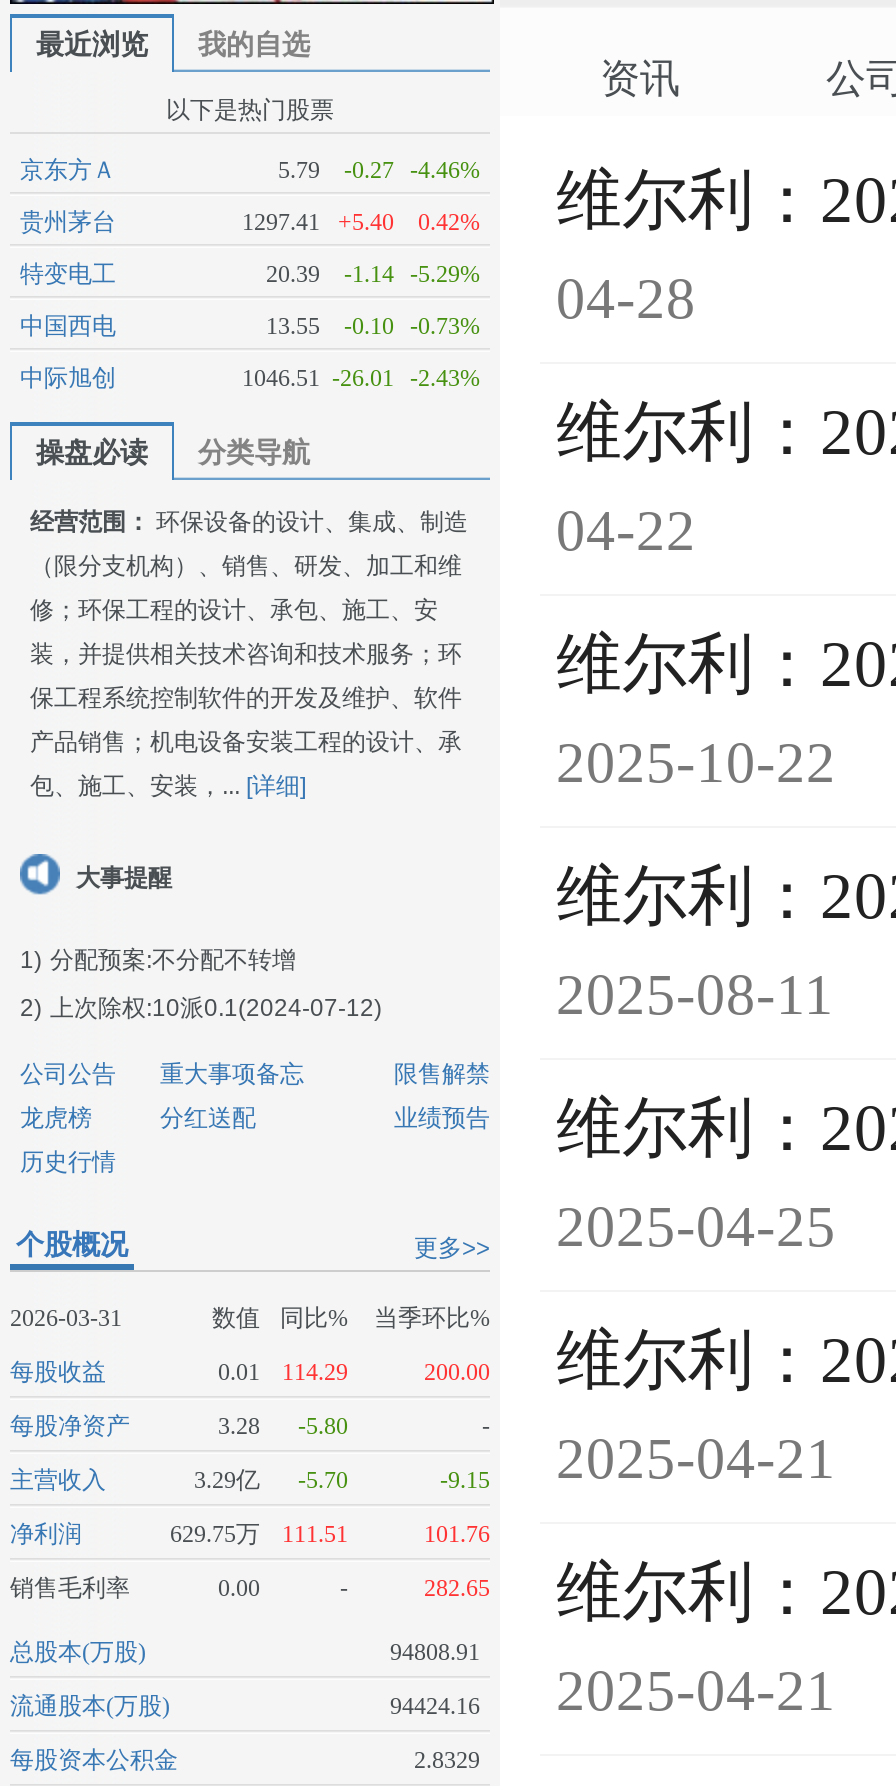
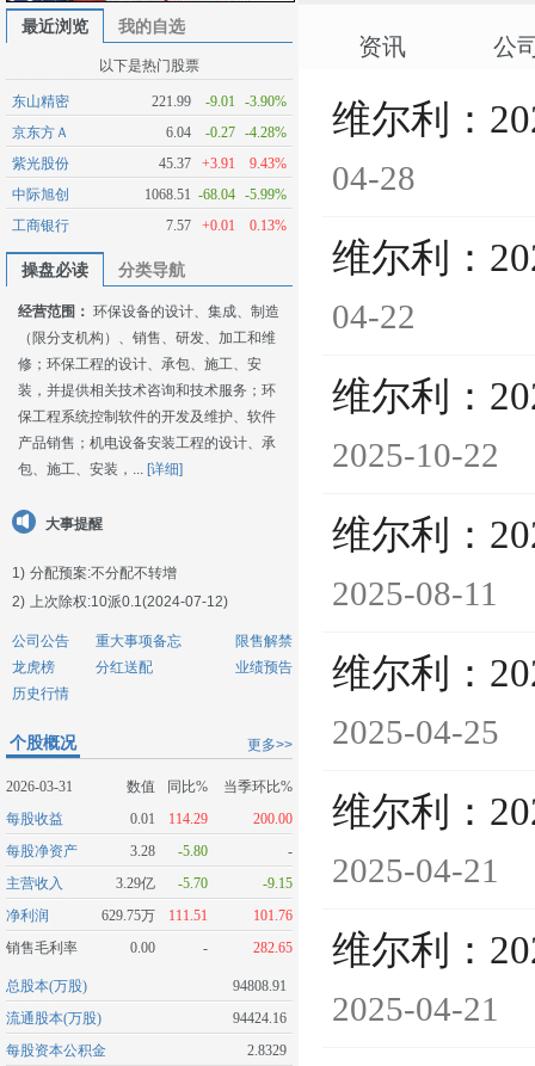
none -> [12,93,287,110] 东山精密 | 221.99 | -9.01 -3.90%
[20,156,480,340] 5.79 | -0.27 -4.46% | 贵州茅台 | 1297.41 | +5.40 | 0.42% | 特变电工 | 20.39 | -1.14 -5.29% | 中国西电 | 13.55 | -0.10 -0.73% -> [12,124,287,172] 6.04 | -0.27 -4.28% | 紫光股份 | 45.37 | +3.91 | 9.43%
moved [20,156,116,184] -> [12,124,69,141]: 京东方Ａ
moved [20,364,116,392] -> [12,186,69,203]: 中际旭创
[242,364,480,392] 1046.51 -26.01 -2.43% -> [12,186,287,234] 1068.51 -68.04 -5.99% | 工商银行 | 7.57 | +0.01 | 0.13%

